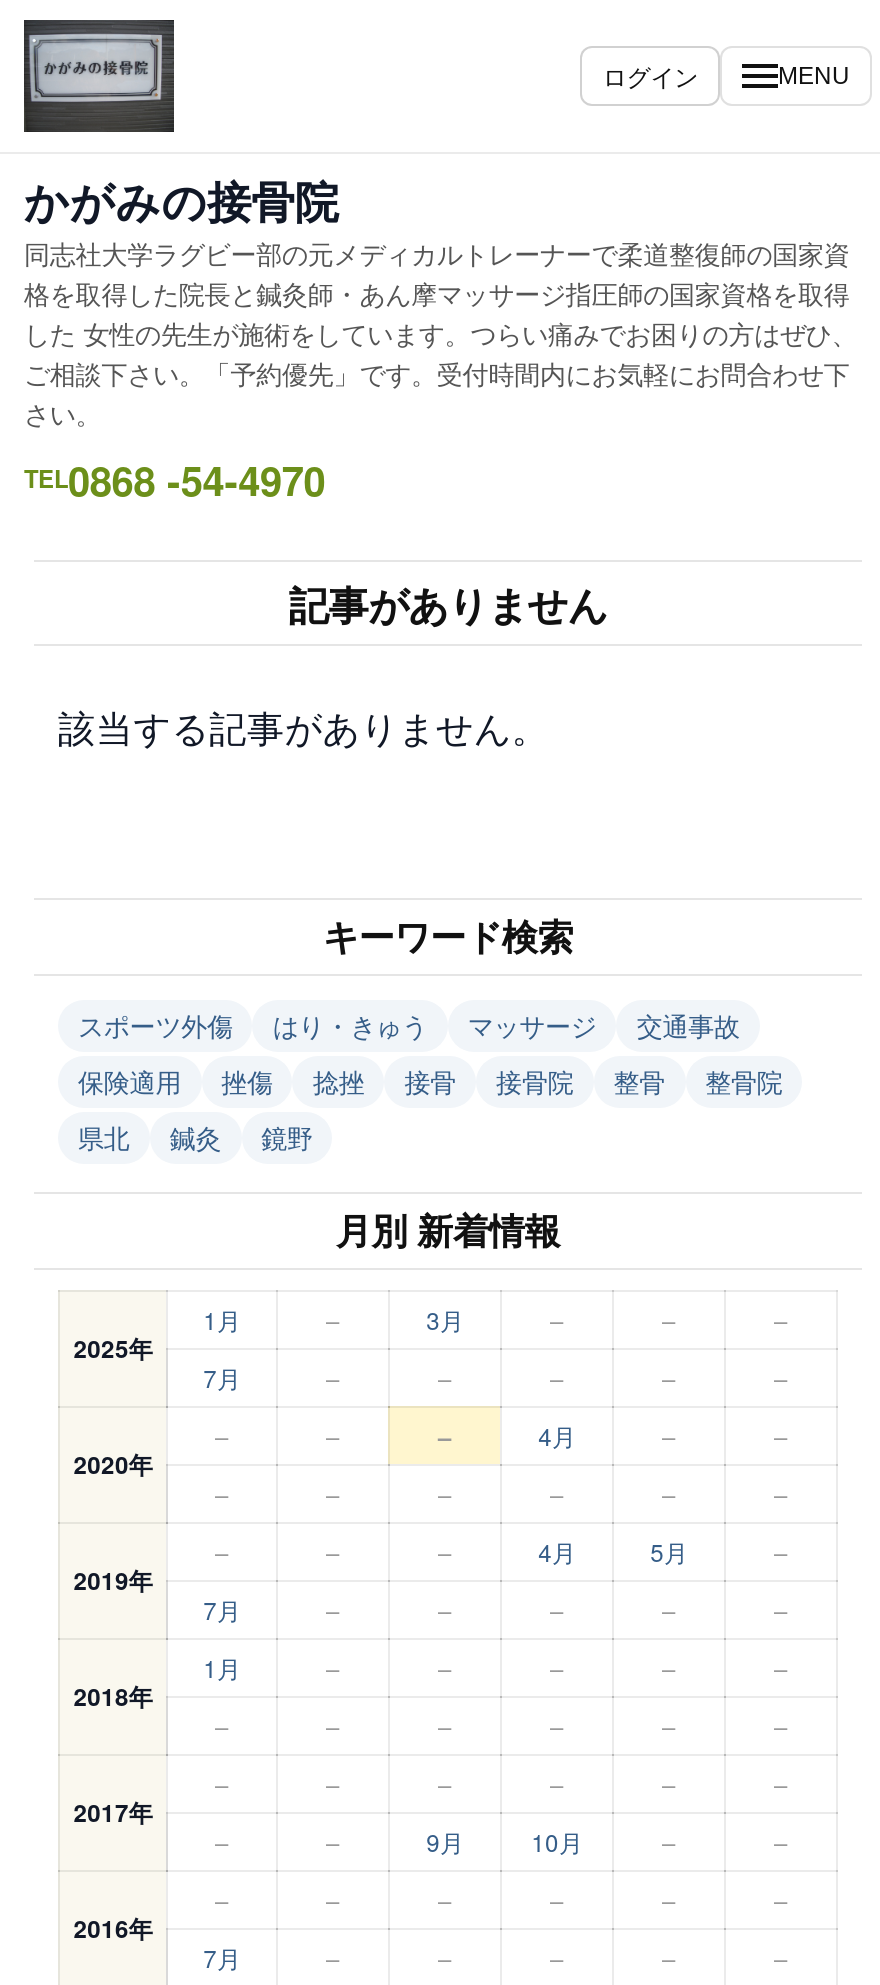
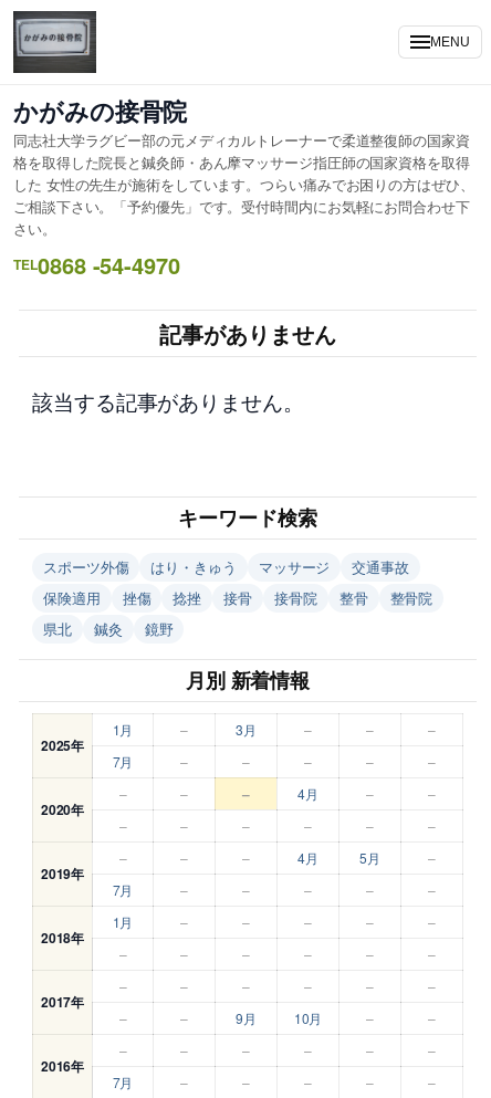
[603,58,698,92] ログイン -> none

